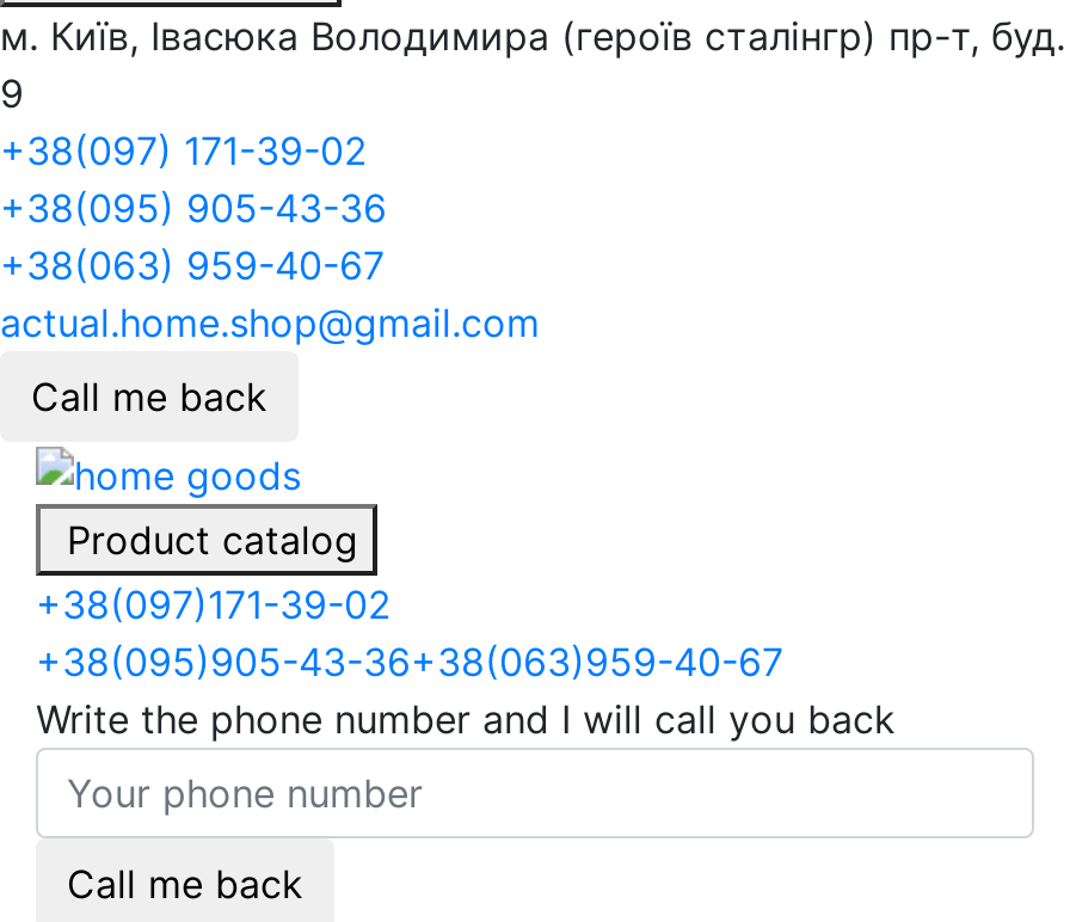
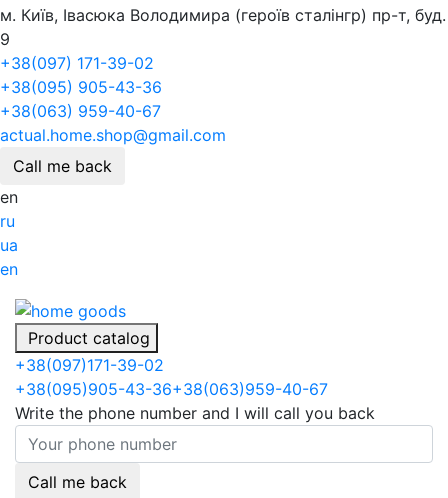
none -> [0,187,18,279] en | ru | ua | en

